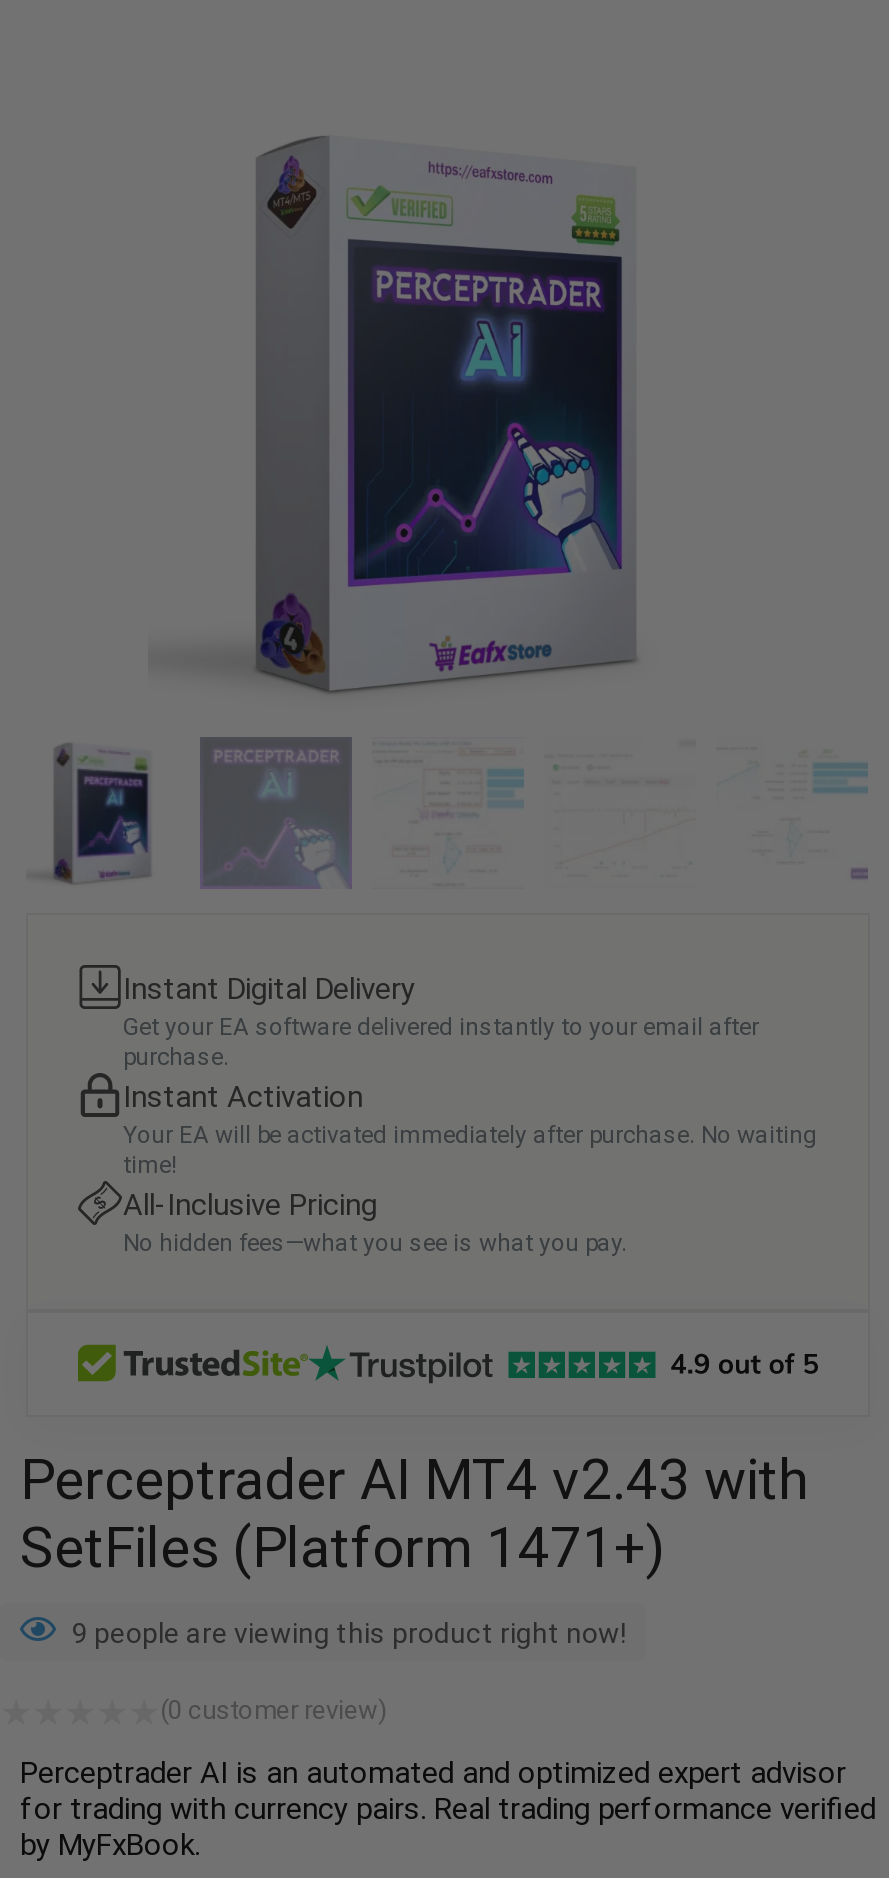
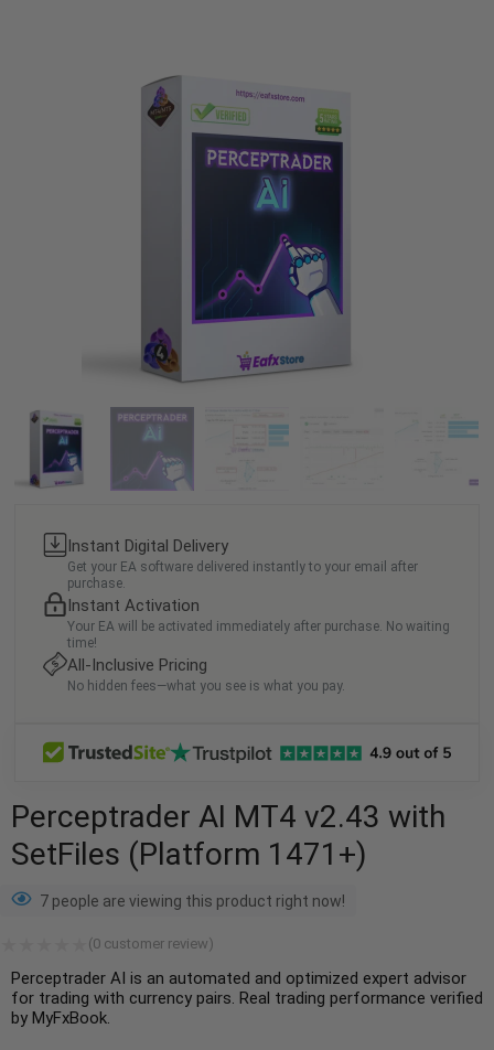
[72,1616,626,1648] 9 people are viewing this product right now! -> [40,892,345,909] 7 people are viewing this product right now!

